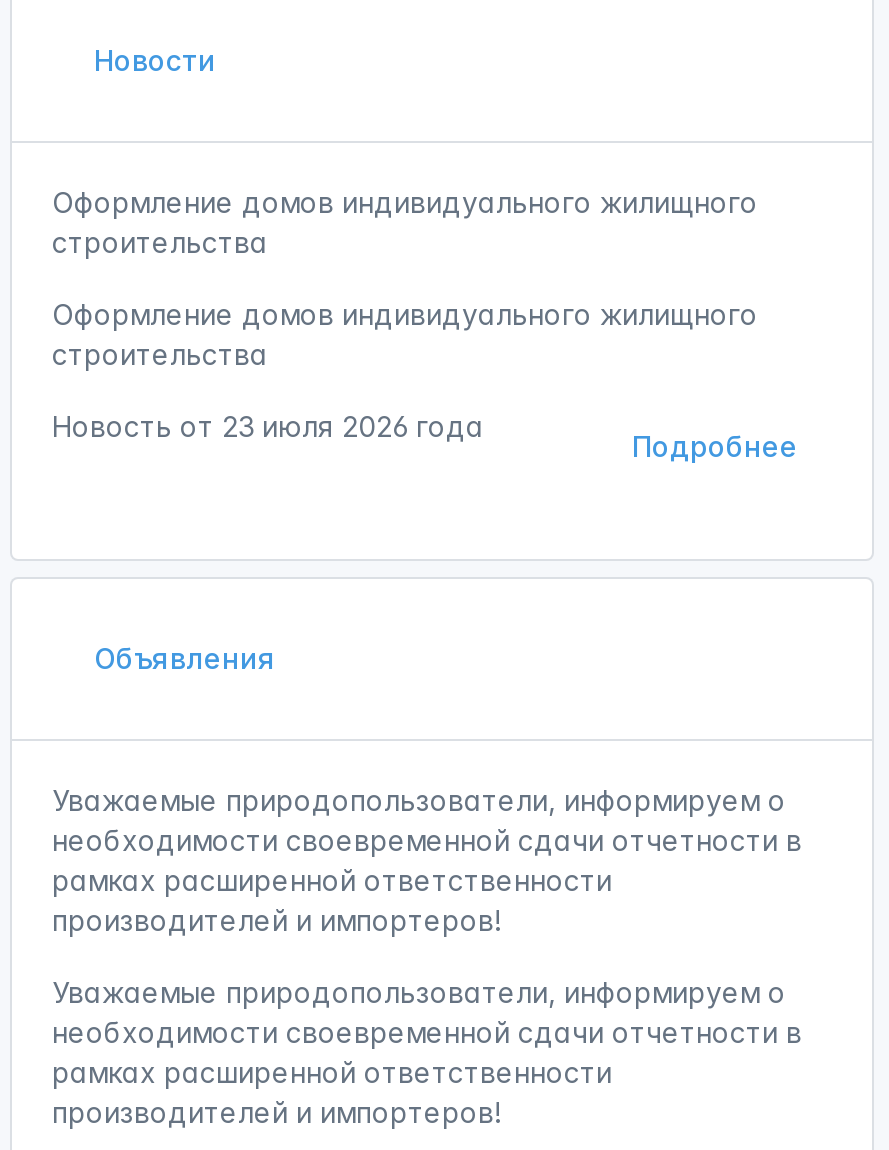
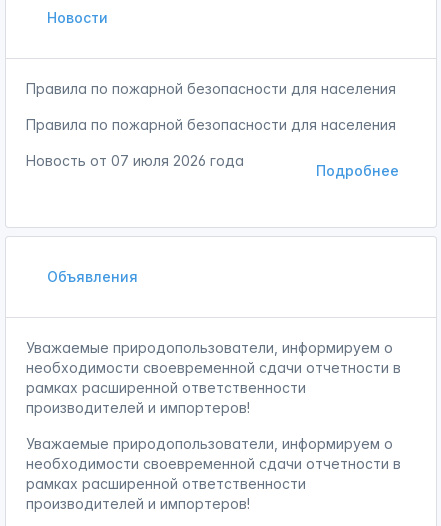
[52,185,758,259] Оформление домов индивидуального жилищного | строительства -> [26,80,396,97] Правила по пожарной безопасности для населения
[52,297,758,371] Оформление домов индивидуального жилищного | строительства -> [26,116,396,133] Правила по пожарной безопасности для населения
[52,409,484,443] Новость от 23 июля 2026 года -> [26,152,244,169] Новость от 07 июля 2026 года

